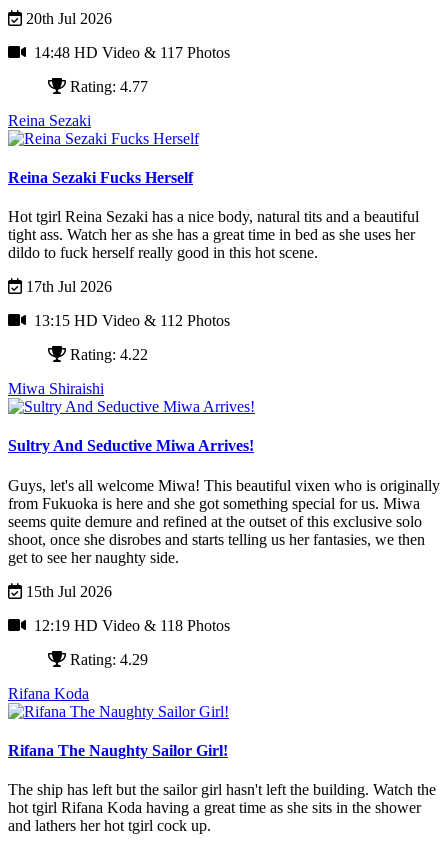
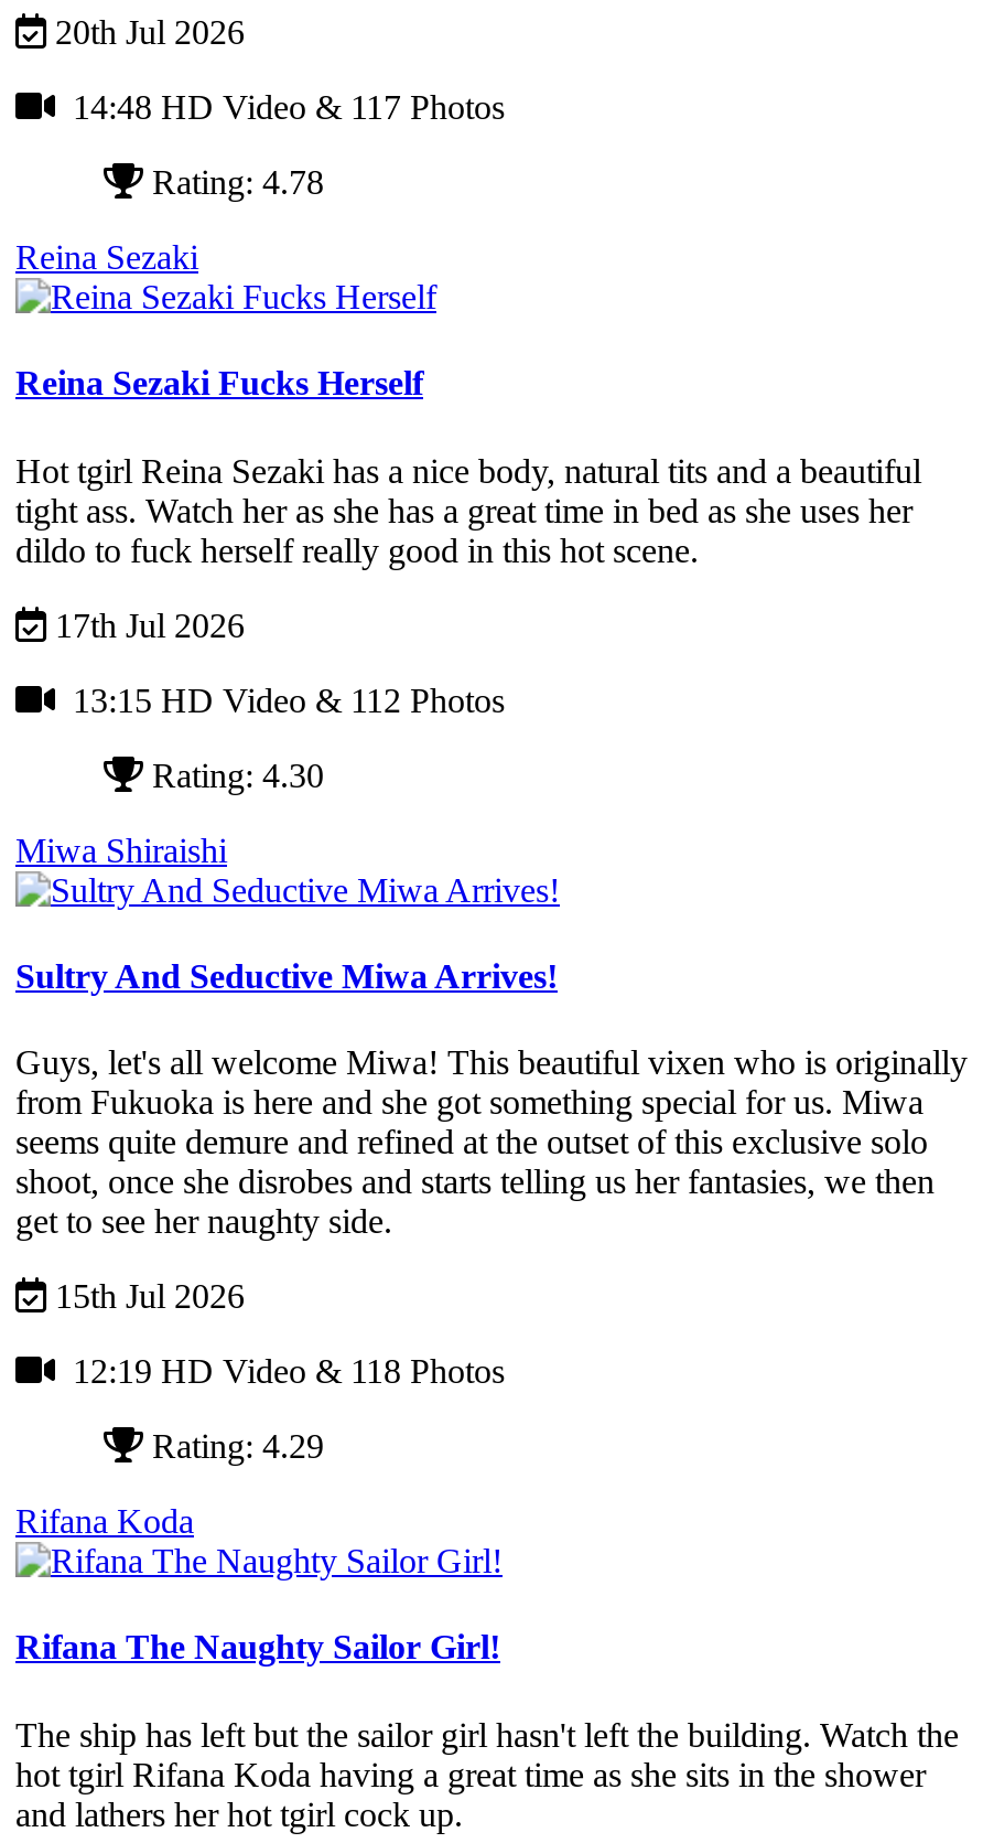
[66,77,148,94] Rating: 4.77 -> [143,163,324,201] Rating: 4.78
[66,346,148,363] Rating: 4.22 -> [143,756,324,793] Rating: 4.30

